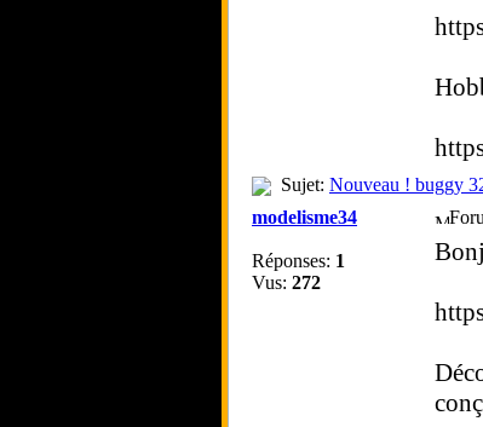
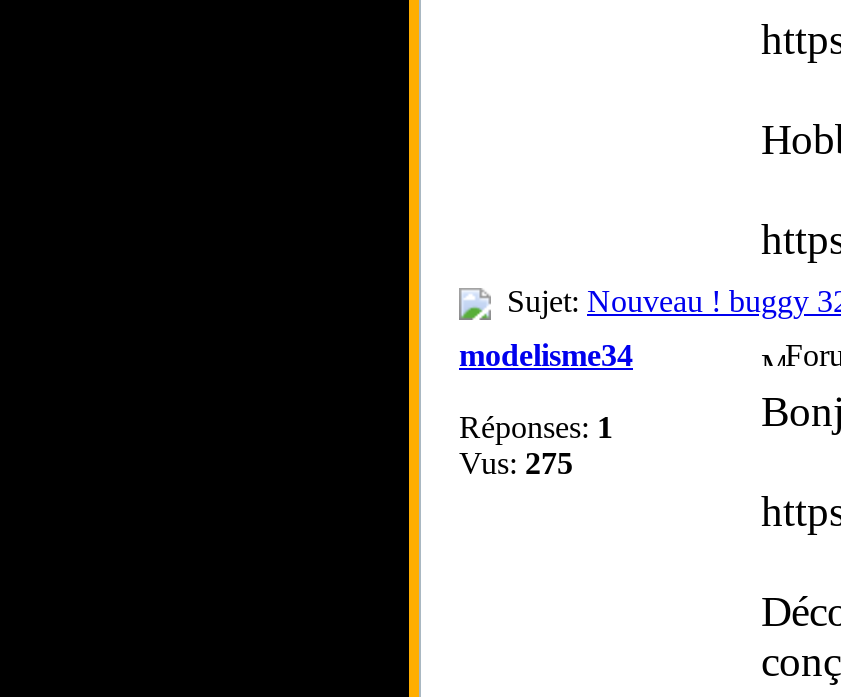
[252,272,321,293] Vus: 272 -> [459,446,573,480] Vus: 275

